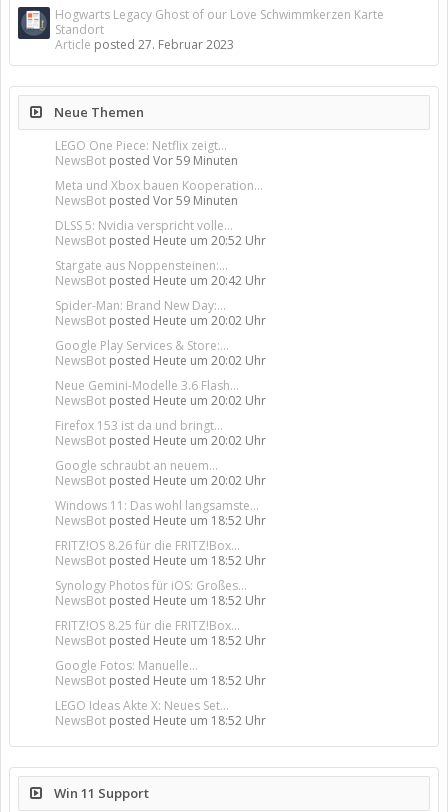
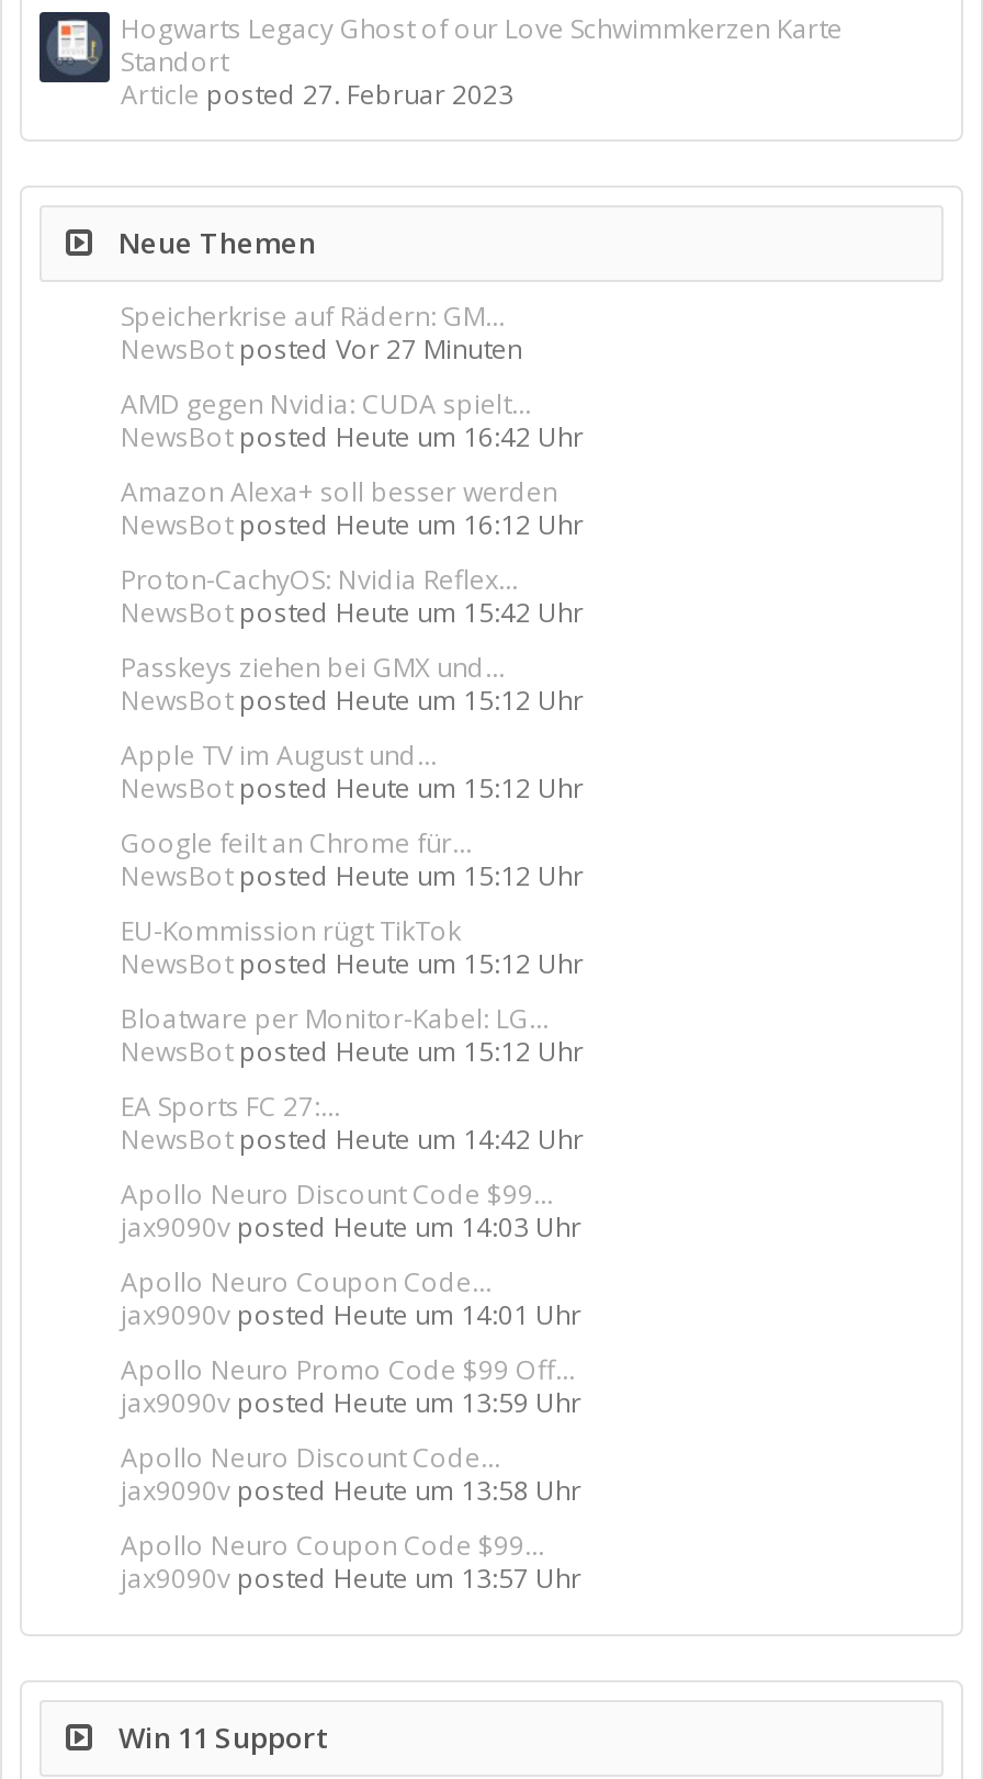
[55,137,238,169] LEGO One Piece: Netflix zeigt... | NewsBot posted Vor 59 Minuten -> [121,297,522,368] Speicherkrise auf Rädern: GM... | NewsBot posted Vor 27 Minuten
[55,177,263,209] Meta und Xbox bauen Kooperation... | NewsBot posted Vor 59 Minuten -> [121,385,584,455] AMD gegen Nvidia: CUDA spielt... | NewsBot posted Heute um 16:42 Uhr
[55,217,266,249] DLSS 5: Nvidia verspricht volle... | NewsBot posted Heute um 20:52 Uhr -> [121,473,584,543] Amazon Alexa+ soll besser werden | NewsBot posted Heute um 16:12 Uhr
[55,257,266,289] Stargate aus Noppensteinen:... | NewsBot posted Heute um 20:42 Uhr -> [121,561,584,631] Proton-CachyOS: Nvidia Reflex... | NewsBot posted Heute um 15:42 Uhr
[55,297,266,329] Spider-Man: Brand New Day:... | NewsBot posted Heute um 20:02 Uhr -> [121,649,584,719] Passkeys ziehen bei GMX und... | NewsBot posted Heute um 15:12 Uhr
[55,337,266,369] Google Play Services & Store:... | NewsBot posted Heute um 20:02 Uhr -> [121,736,584,807] Apple TV im August und... | NewsBot posted Heute um 15:12 Uhr
[55,377,266,409] Neue Gemini-Modelle 3.6 Flash... | NewsBot posted Heute um 20:02 Uhr -> [121,824,584,894] Google feilt an Chrome für... | NewsBot posted Heute um 15:12 Uhr
[55,417,266,449] Firefox 153 ist da und bringt... | NewsBot posted Heute um 20:02 Uhr -> [121,912,584,982] EU-Kommission rügt TikTok | NewsBot posted Heute um 15:12 Uhr
[55,457,266,489] Google schraubt an neuem... | NewsBot posted Heute um 20:02 Uhr -> [121,1000,584,1070] Bloatware per Monitor-Kabel: LG... | NewsBot posted Heute um 15:12 Uhr
[55,497,266,529] Windows 11: Das wohl langsamste... | NewsBot posted Heute um 18:52 Uhr -> [121,1088,584,1158] EA Sports FC 27:... | NewsBot posted Heute um 14:42 Uhr
[55,537,266,569] FRITZ!OS 8.26 für die FRITZ!Box... | NewsBot posted Heute um 18:52 Uhr -> [121,1175,581,1246] Apollo Neuro Discount Code $99... | jax9090v posted Heute um 14:03 Uhr
[55,577,266,609] Synology Photos für iOS: Großes... | NewsBot posted Heute um 18:52 Uhr -> [121,1263,581,1333] Apollo Neuro Coupon Code... | jax9090v posted Heute um 14:01 Uhr
[55,617,266,649] FRITZ!OS 8.25 für die FRITZ!Box... | NewsBot posted Heute um 18:52 Uhr -> [121,1351,581,1421] Apollo Neuro Promo Code $99 Off... | jax9090v posted Heute um 13:59 Uhr
[55,657,266,689] Google Fotos: Manuelle... | NewsBot posted Heute um 18:52 Uhr -> [121,1439,581,1509] Apollo Neuro Discount Code... | jax9090v posted Heute um 13:58 Uhr
[55,697,266,729] LEGO Ideas Akte X: Neues Set... | NewsBot posted Heute um 18:52 Uhr -> [121,1527,581,1597] Apollo Neuro Coupon Code $99... | jax9090v posted Heute um 13:57 Uhr

